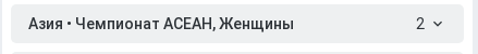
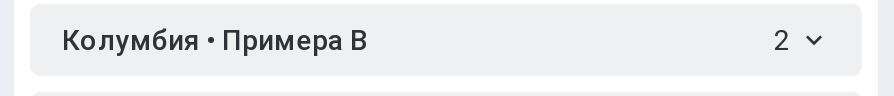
[28,15,294,32] Азия • Чемпионат АСЕАН, Женщины -> [62,24,368,56] Колумбия • Примера B

